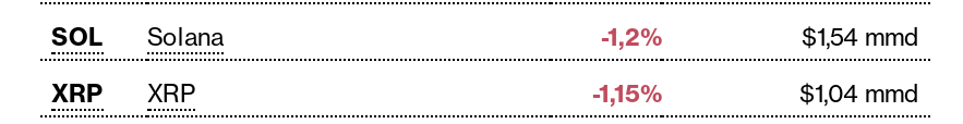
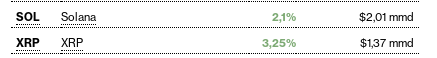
[601,21,662,52] -1,2% -> [272,10,296,24] 2,1%
[802,21,919,52] $1,54 mmd -> [359,10,414,24] $2,01 mmd
[592,78,662,108] -1,15% -> [262,36,296,50] 3,25%
[799,78,919,108] $1,04 mmd -> [360,36,414,50] $1,37 mmd

